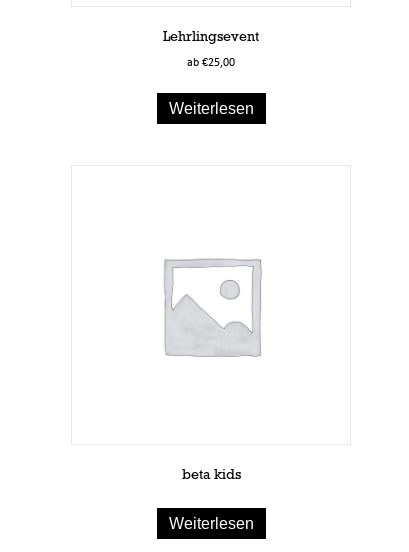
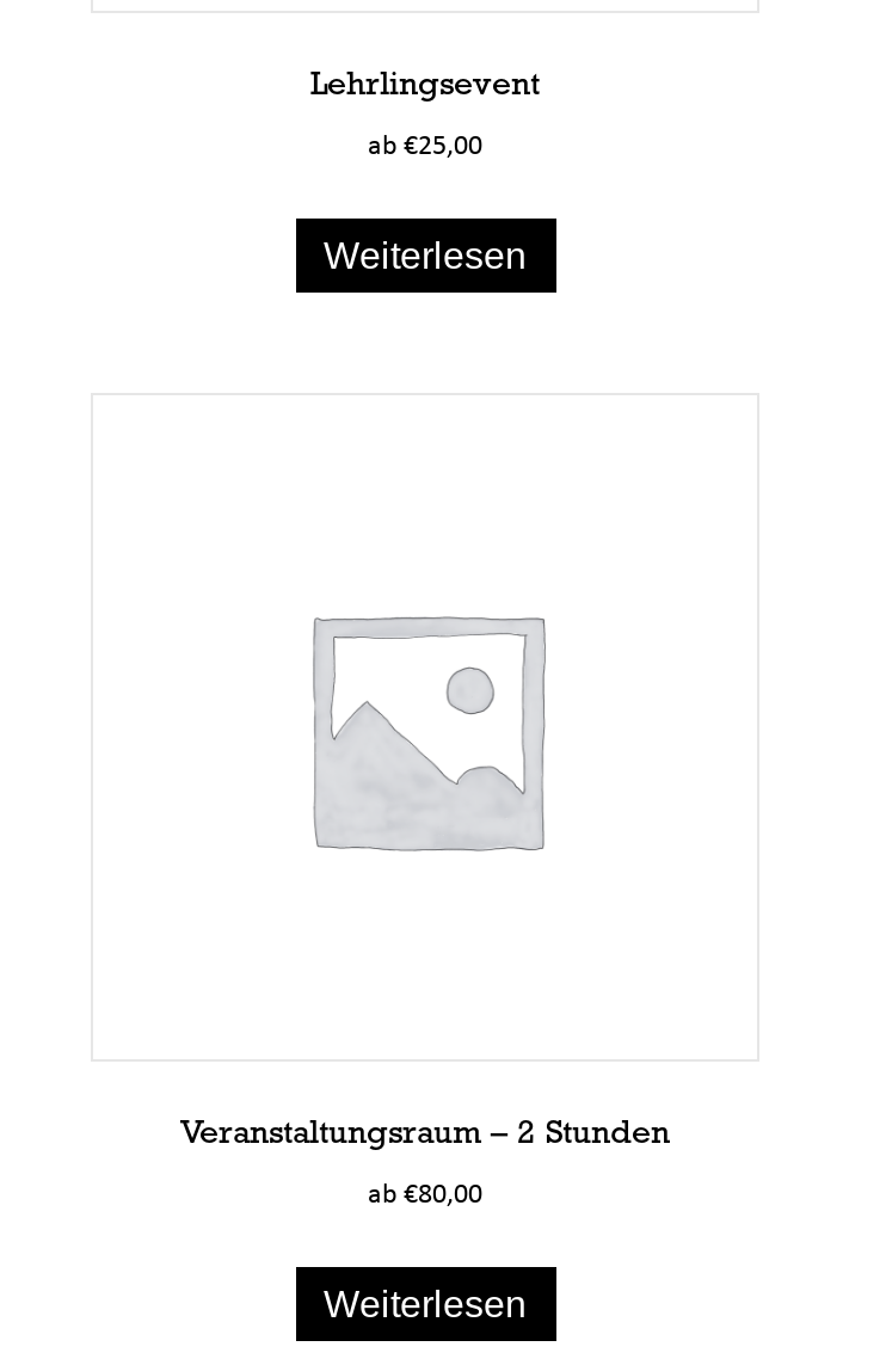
[181,468,240,483] beta kids -> [180,1118,670,1213] Veranstaltungsraum – 2 Stunden | ab €80,00

